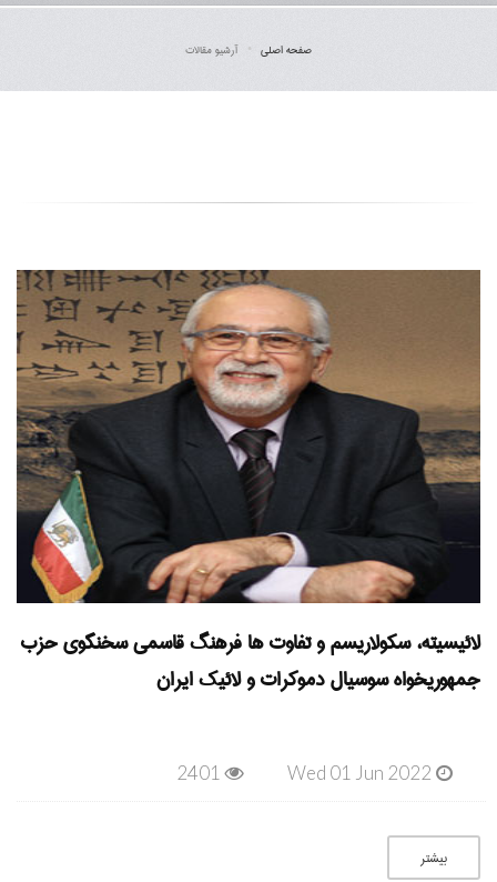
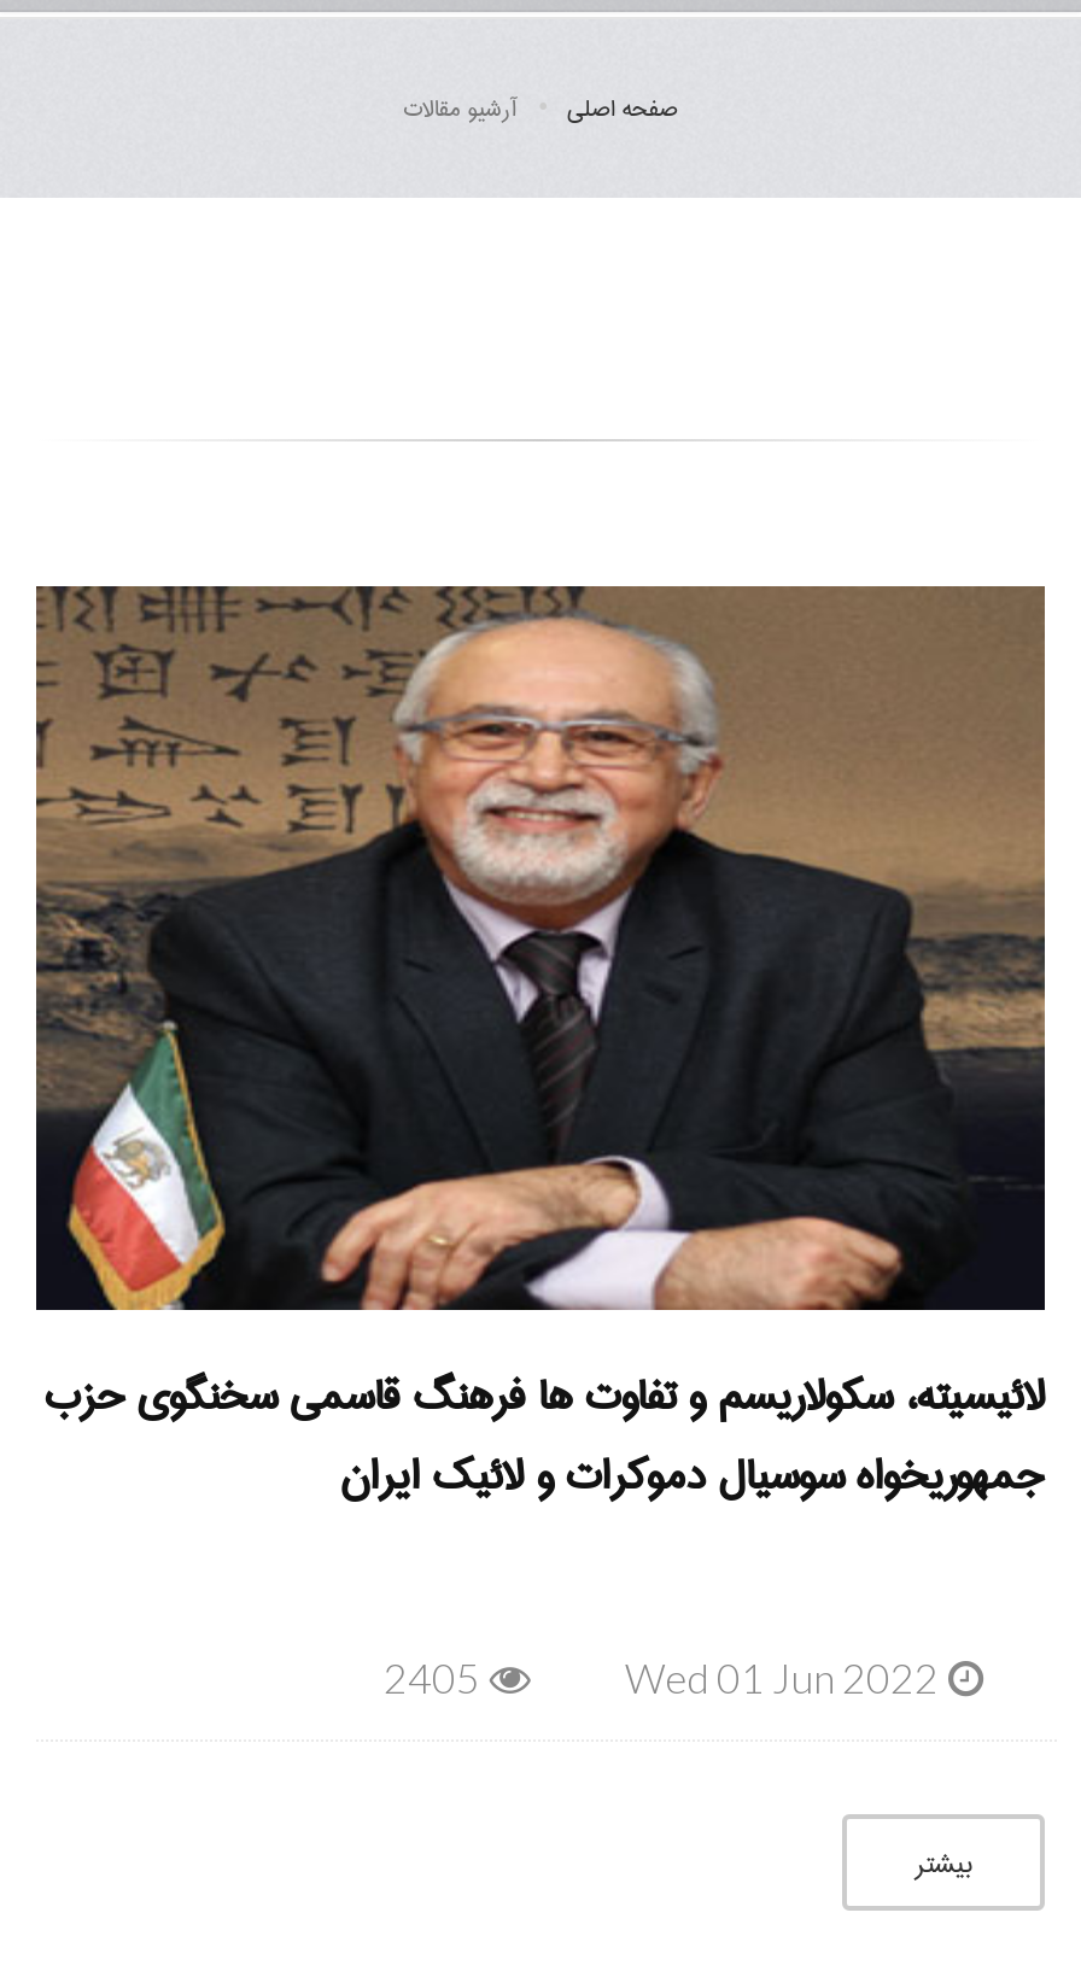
[176,761,221,784] 2401 -> [384,1653,480,1703] 2405

